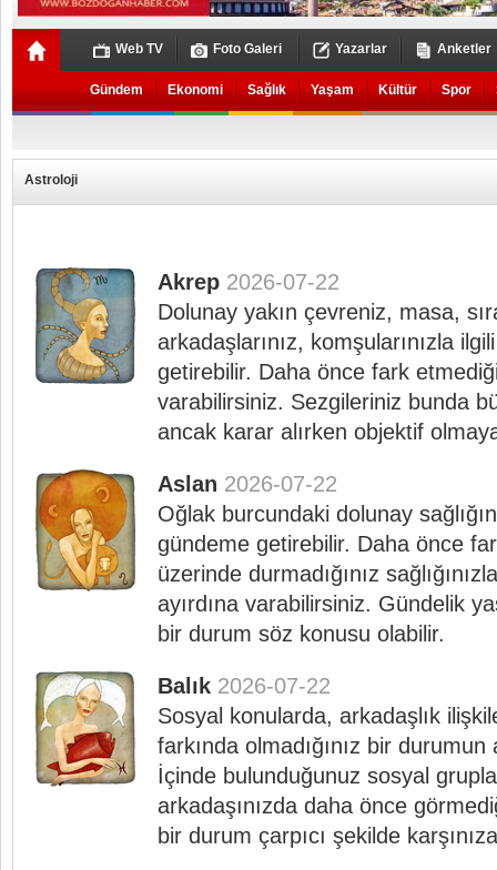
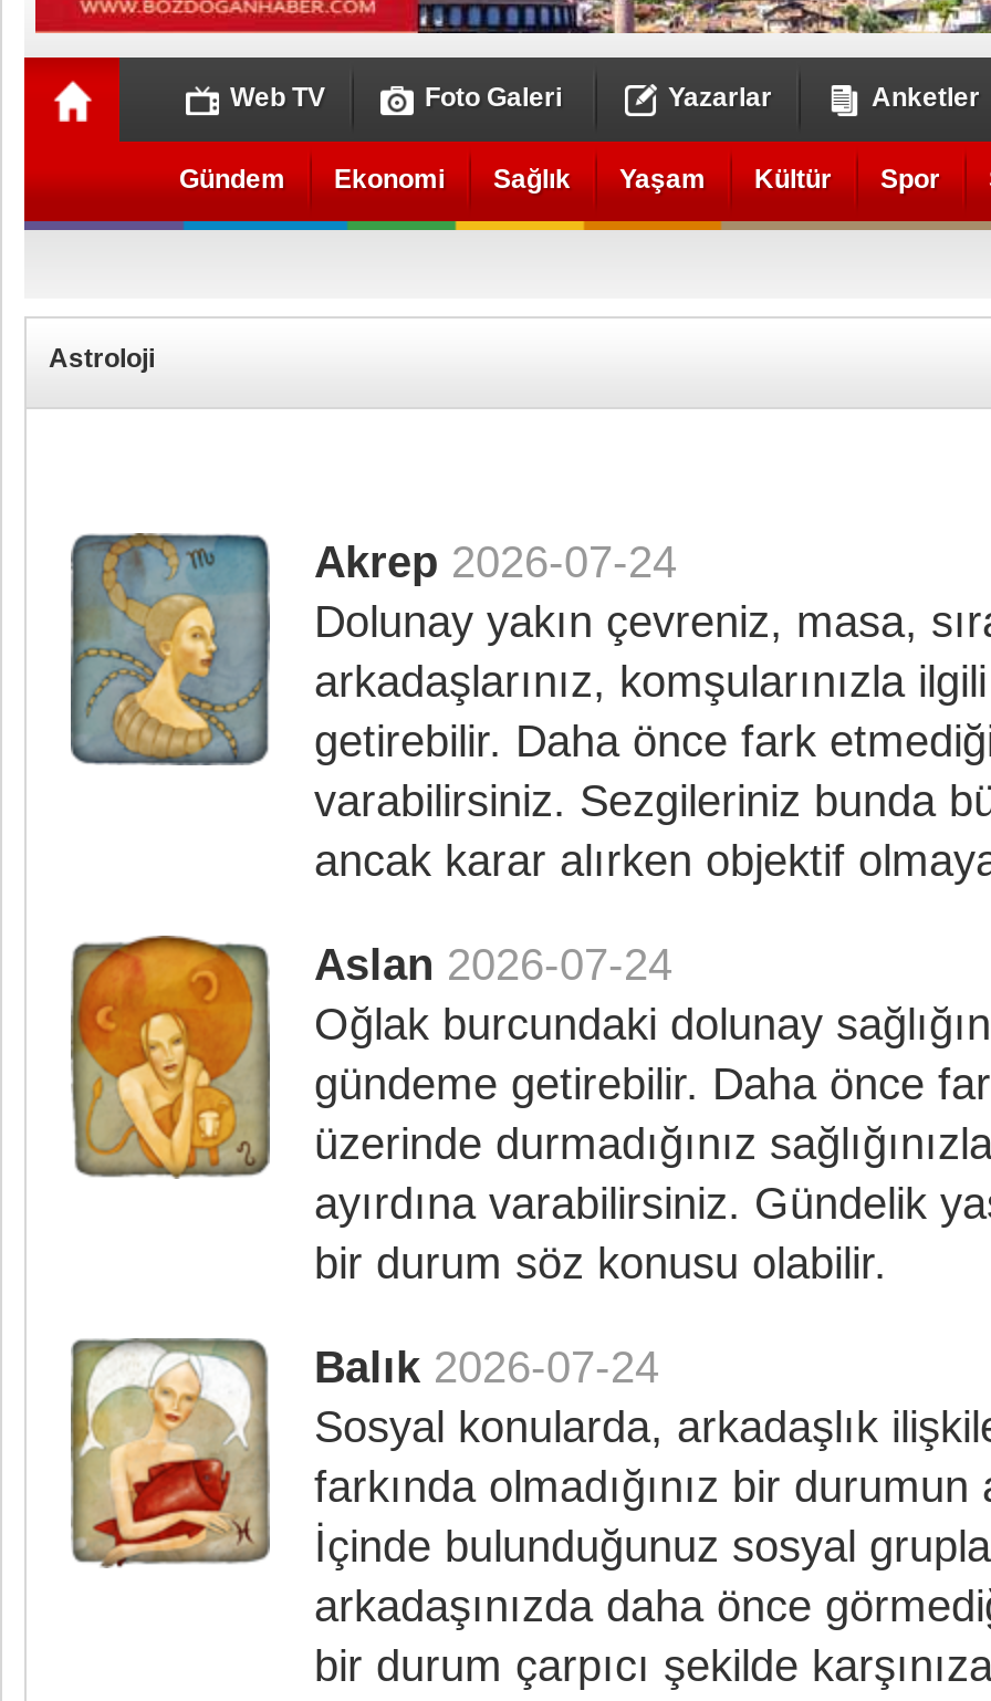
[158,270,339,294] Akrep 2026-07-22 -> [314,538,677,586] Akrep 2026-07-24
[158,472,337,496] Aslan 2026-07-22 -> [314,940,672,989] Aslan 2026-07-24
[158,674,331,698] Balık 2026-07-22 -> [314,1343,659,1391] Balık 2026-07-24

